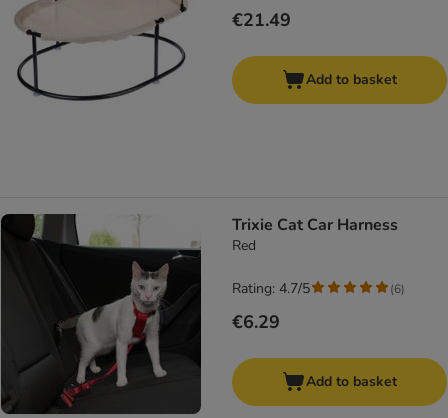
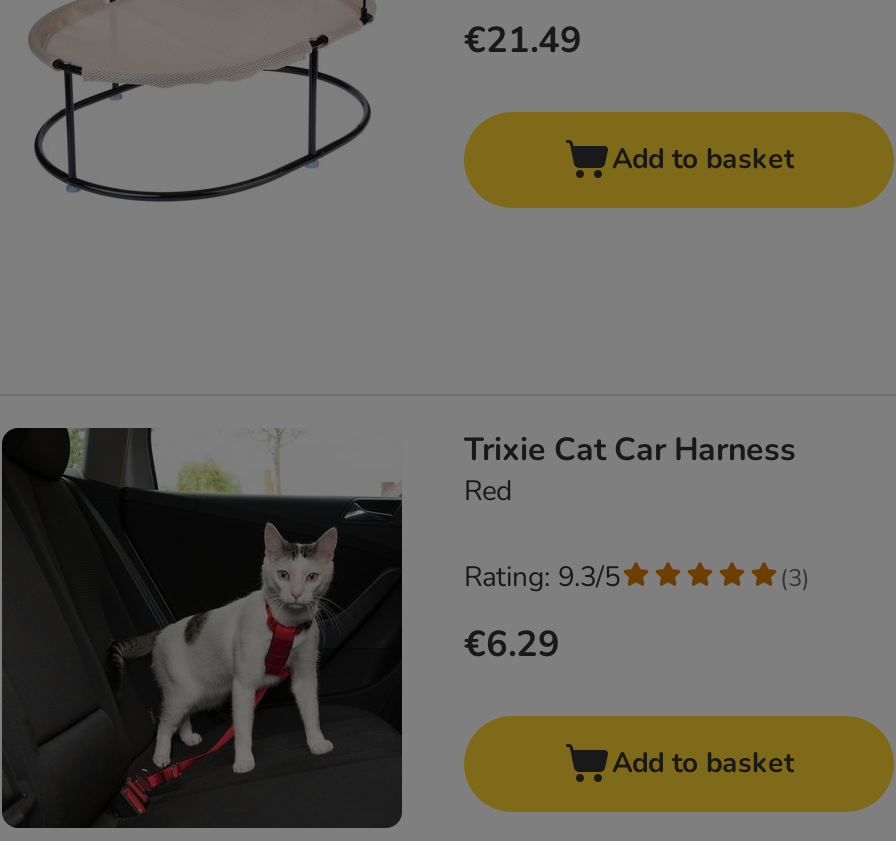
[232,279,310,298] Rating: 4.7/5 -> [464,558,620,596] Rating: 9.3/5
[390,281,405,297] (6) -> [780,561,810,593] (3)

